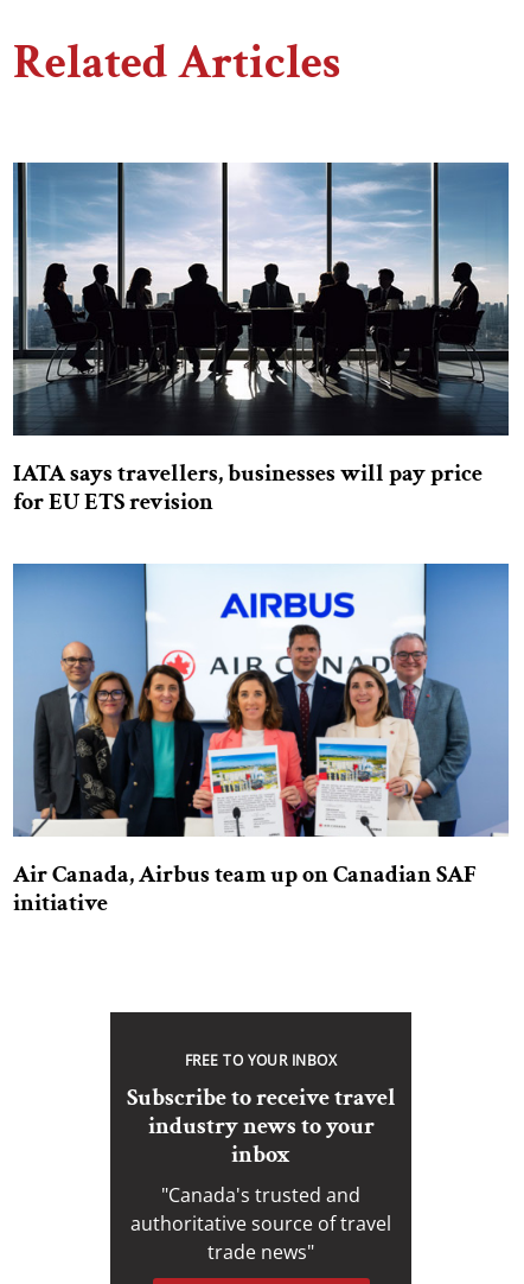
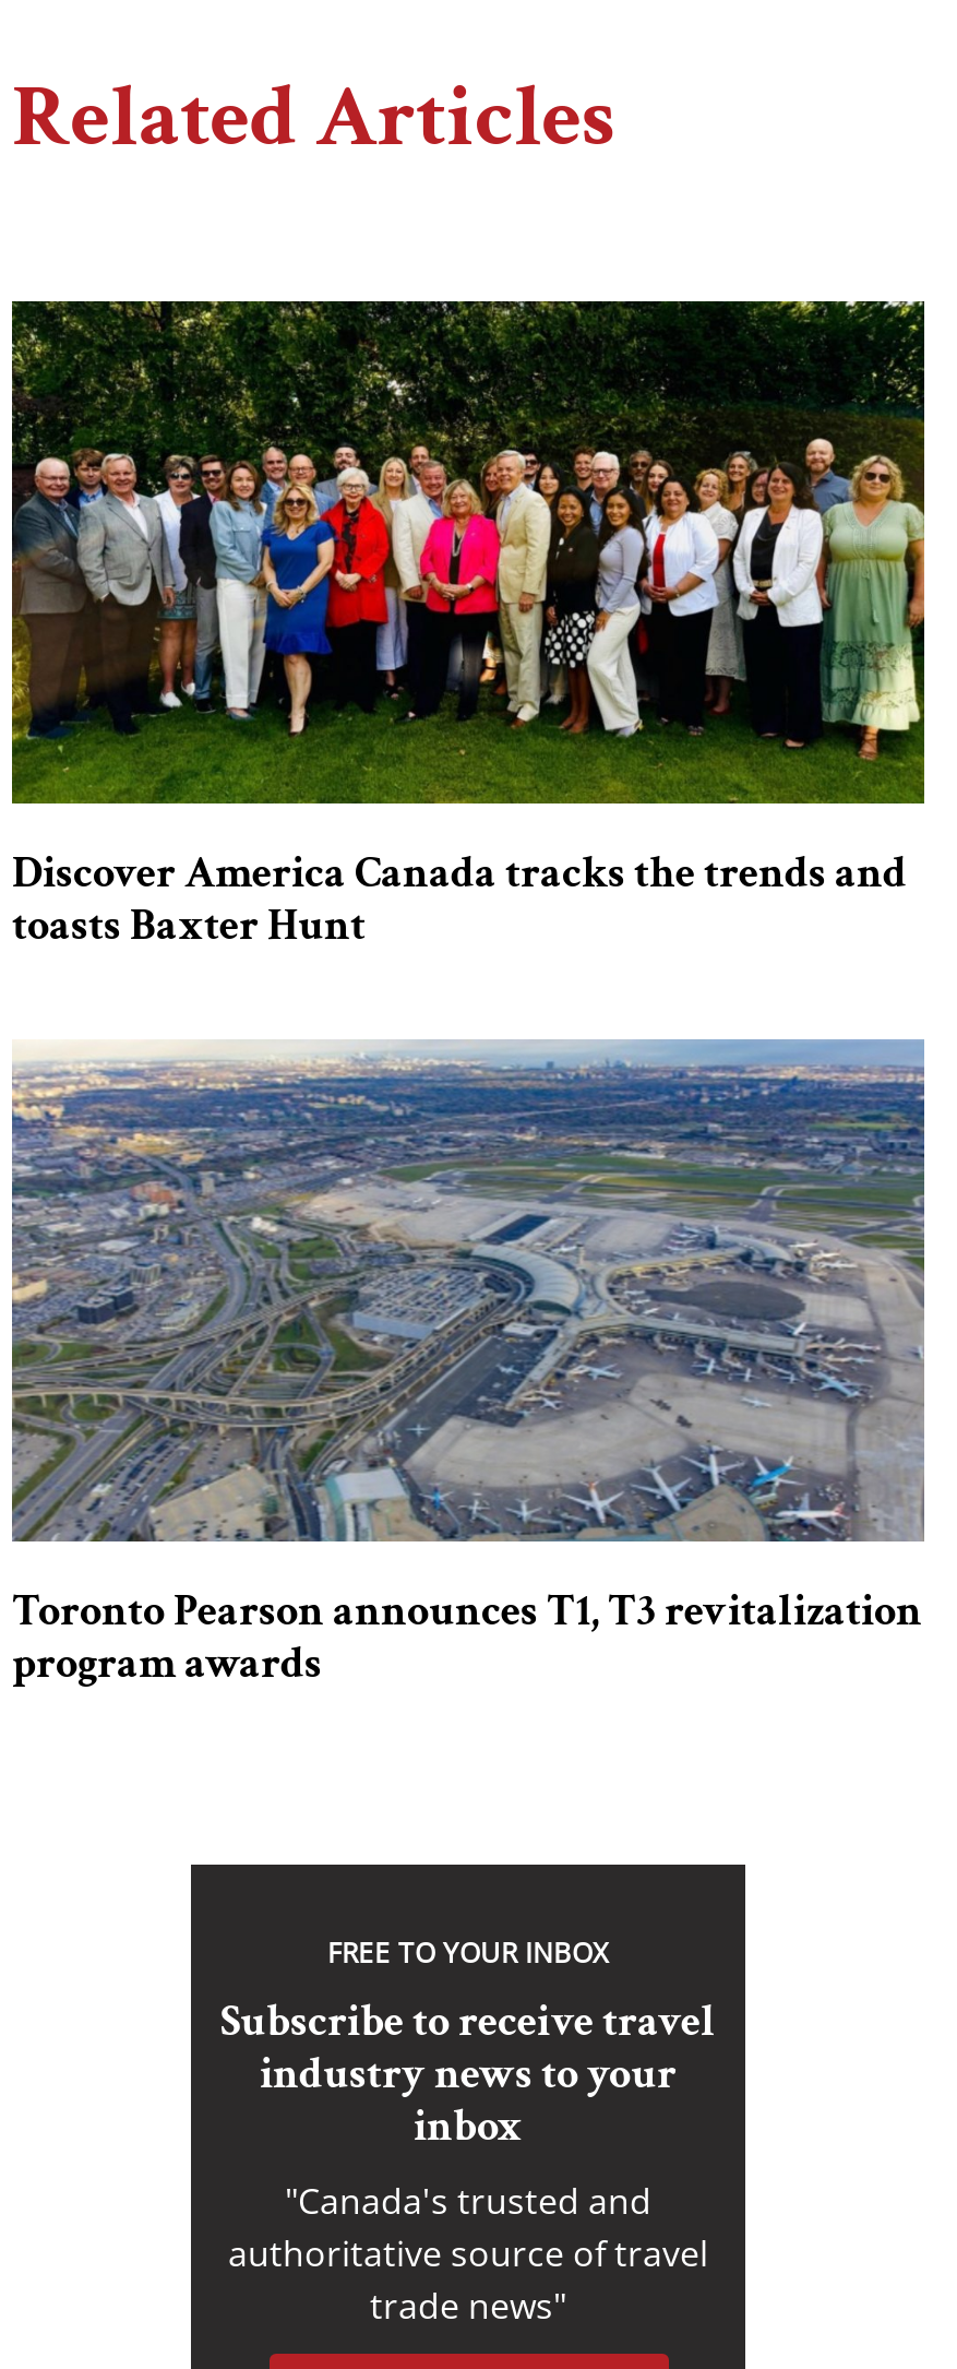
[12,161,510,517] [image] | IATA says travellers, businesses will pay price | for EU ETS revision -> [10,299,926,954] [image] | Discover America Canada tracks the trends and | toasts Baxter Hunt
[12,562,509,918] [image] | Air Canada, Airbus team up on Canadian SAF | initiative -> [12,1039,926,1692] [image] | Toronto Pearson announces T1, T3 revitalization | program awards

